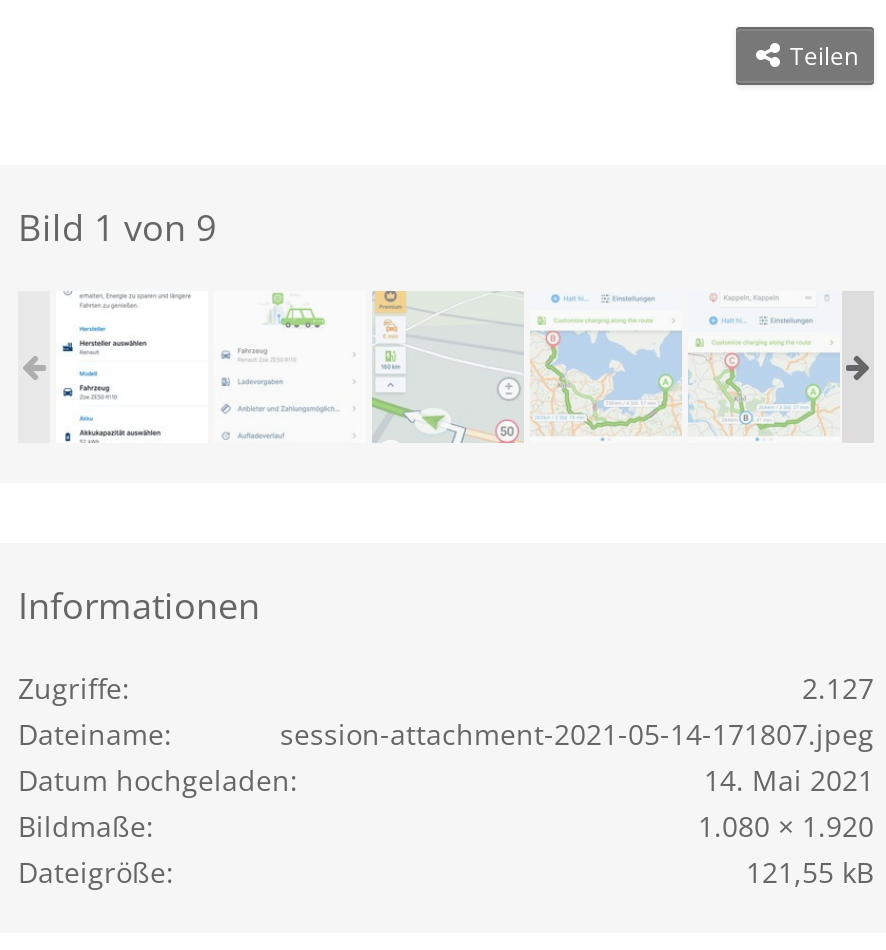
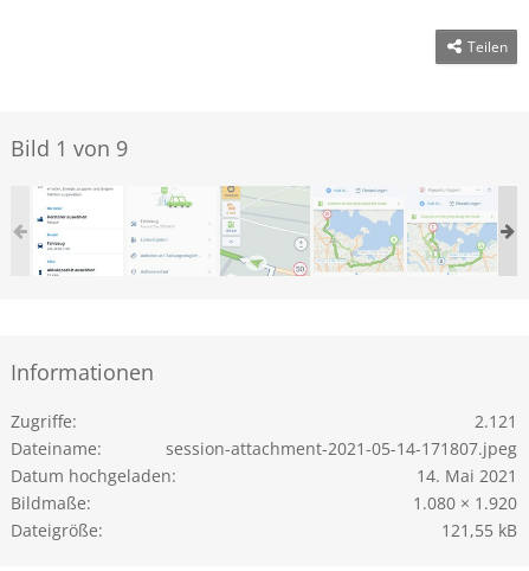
[802,669,874,707] 2.127 -> [475,410,517,432] 2.121

